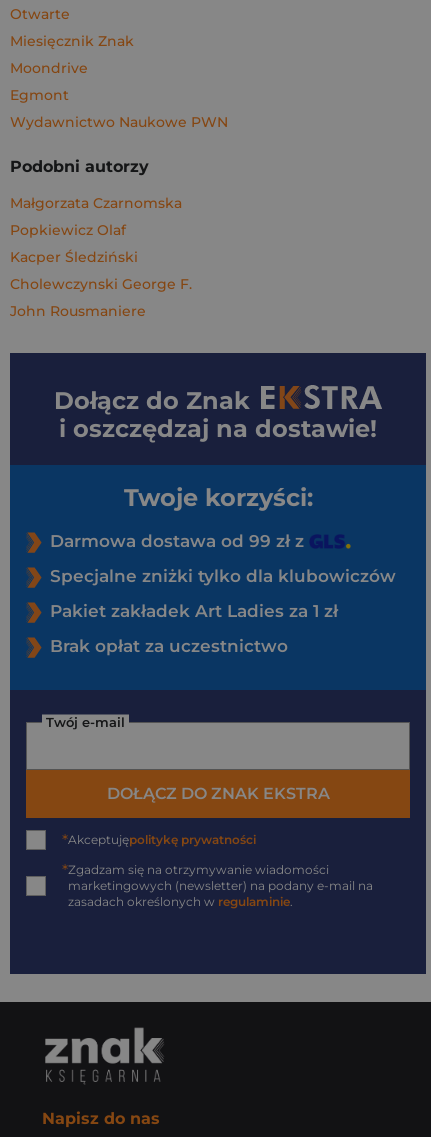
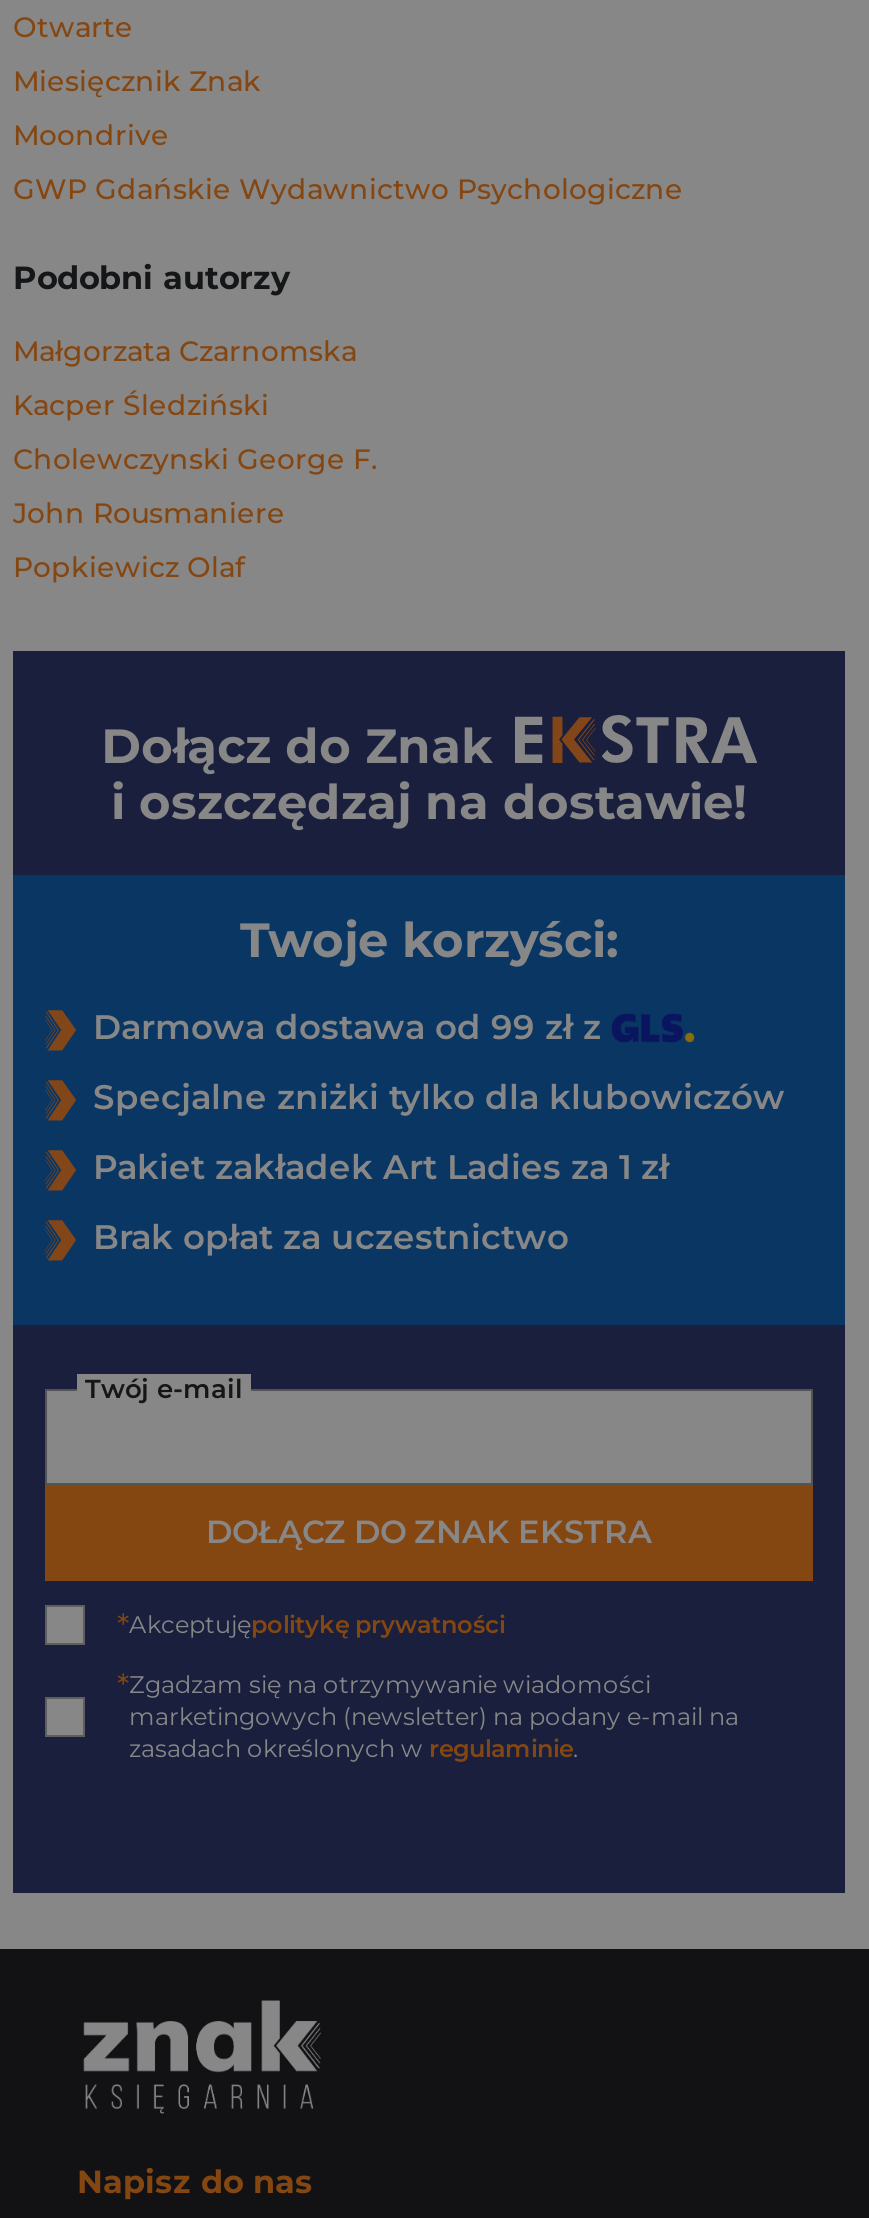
[10,86,228,131] Egmont | Wydawnictwo Naukowe PWN -> [13,171,683,207] GWP Gdańskie Wydawnictwo Psychologiczne
moved [10,221,126,239] -> [13,549,245,585]: Popkiewicz Olaf
moved [10,248,192,320] -> [13,387,377,531]: Kacper Śledziński | Cholewczynski George F. | John Rousmaniere

